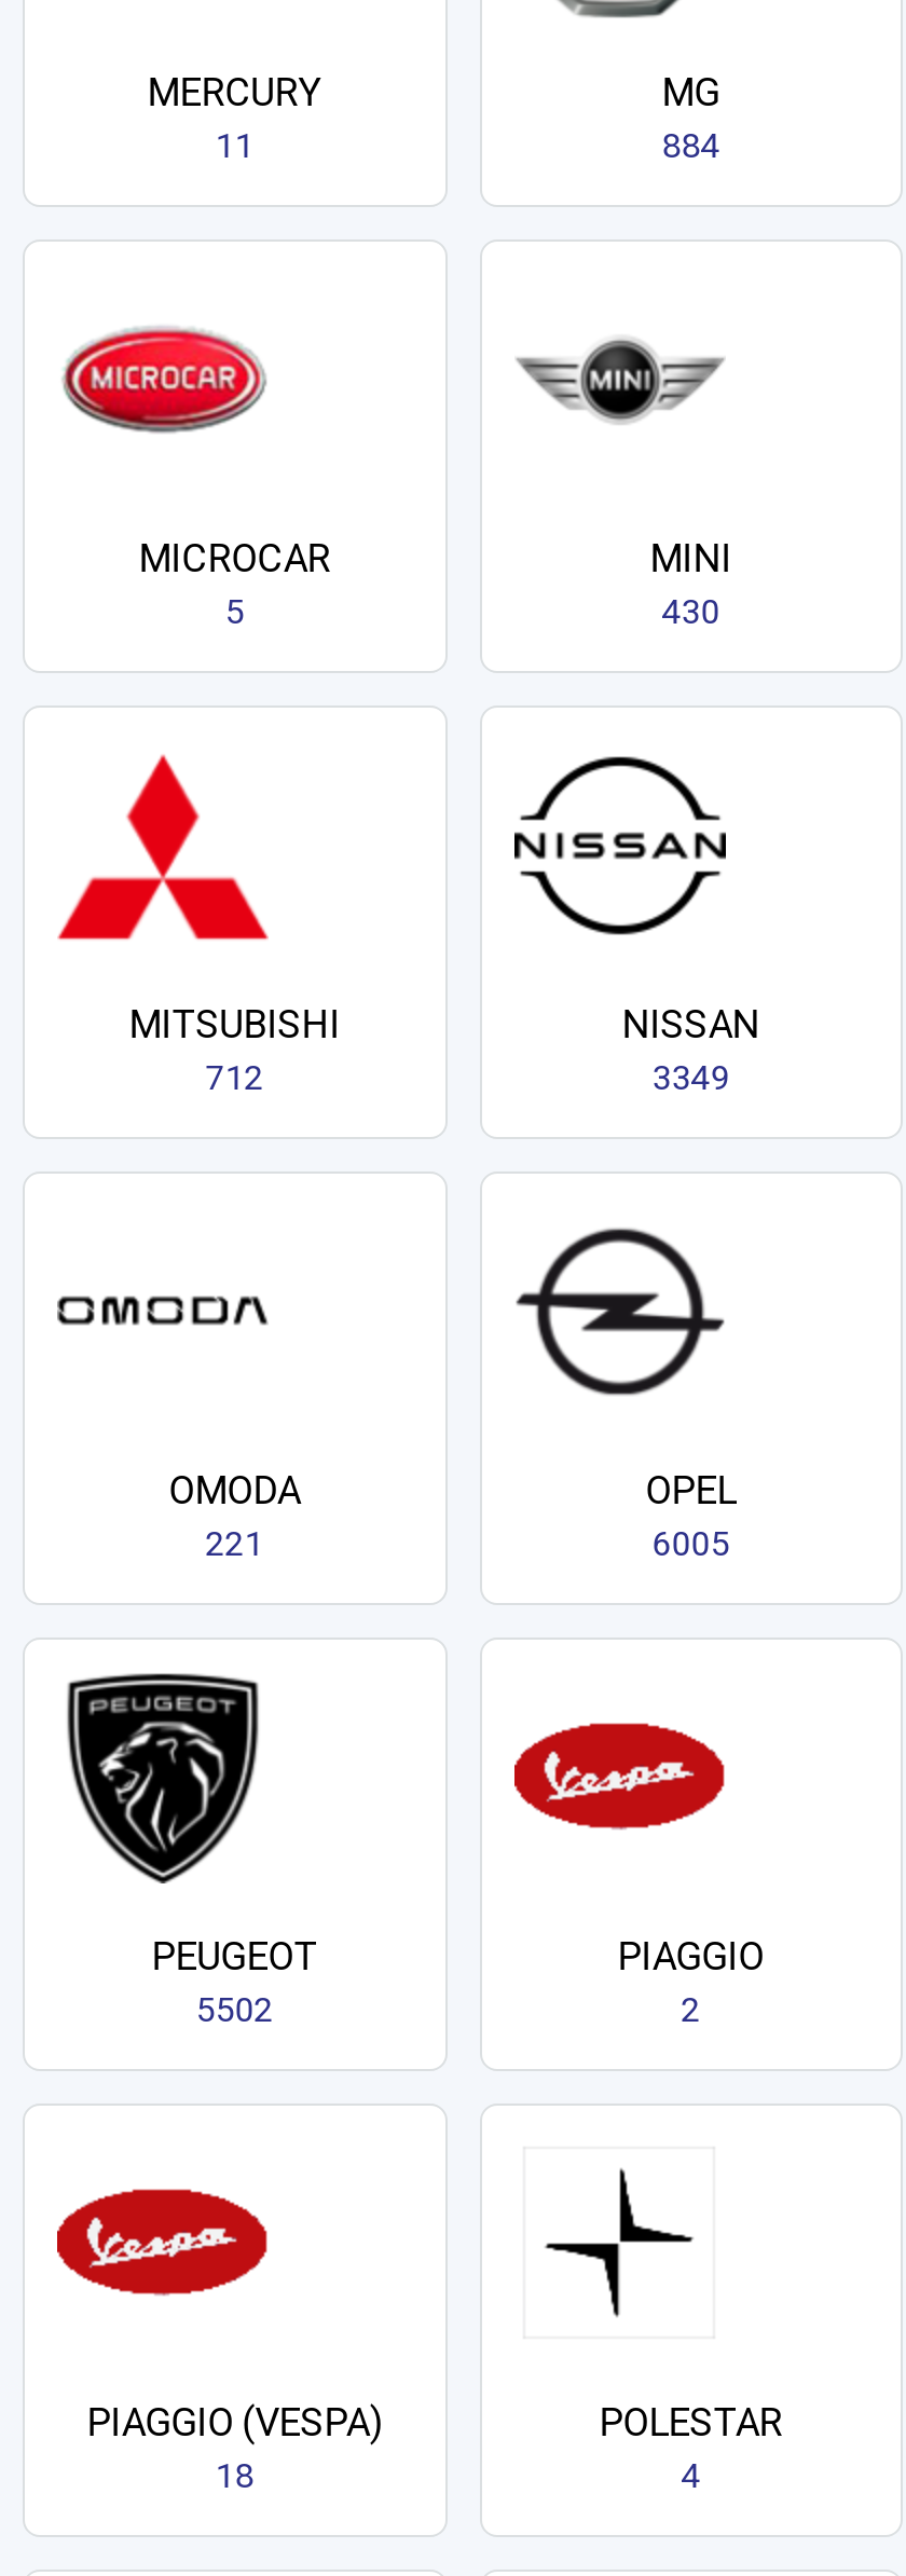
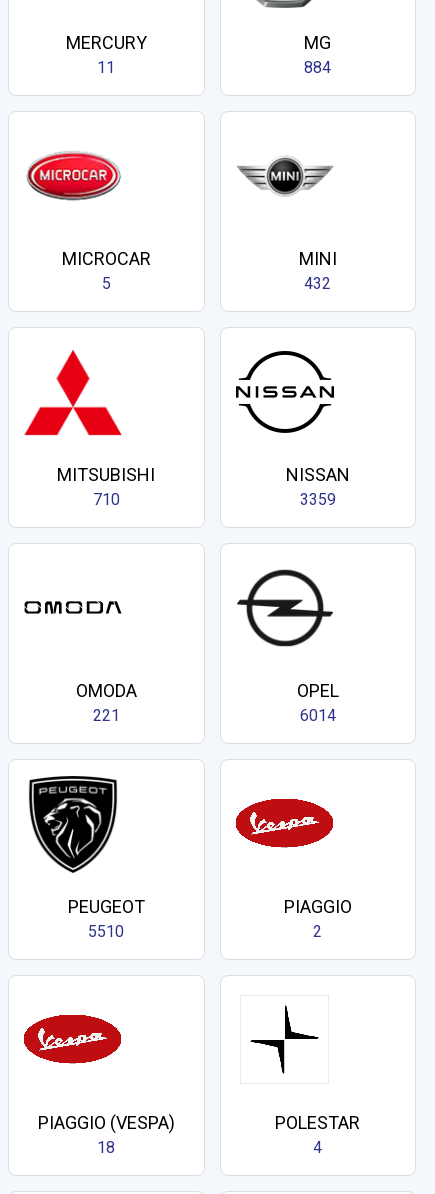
[662,591,720,632] 430 -> [304,274,331,293] 432
[206,1057,264,1098] 712 -> [93,490,120,509] 710
[652,1057,730,1098] 3349 -> [300,490,336,509] 3359
[652,1523,730,1564] 6005 -> [300,706,336,725] 6014
[196,1989,273,2030] 5502 -> [88,922,124,941] 5510

